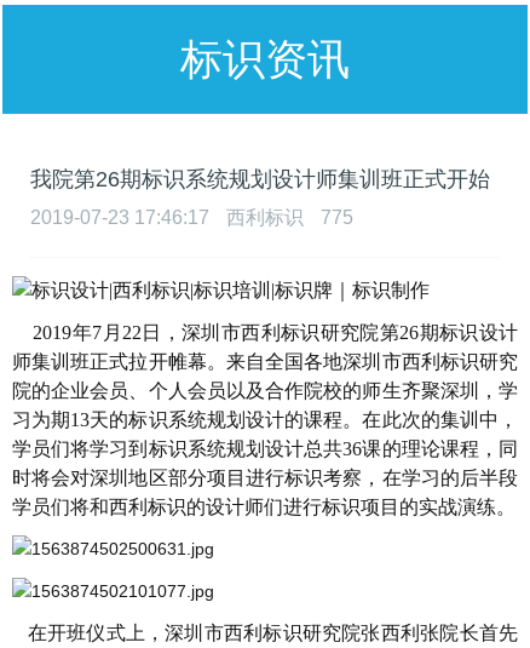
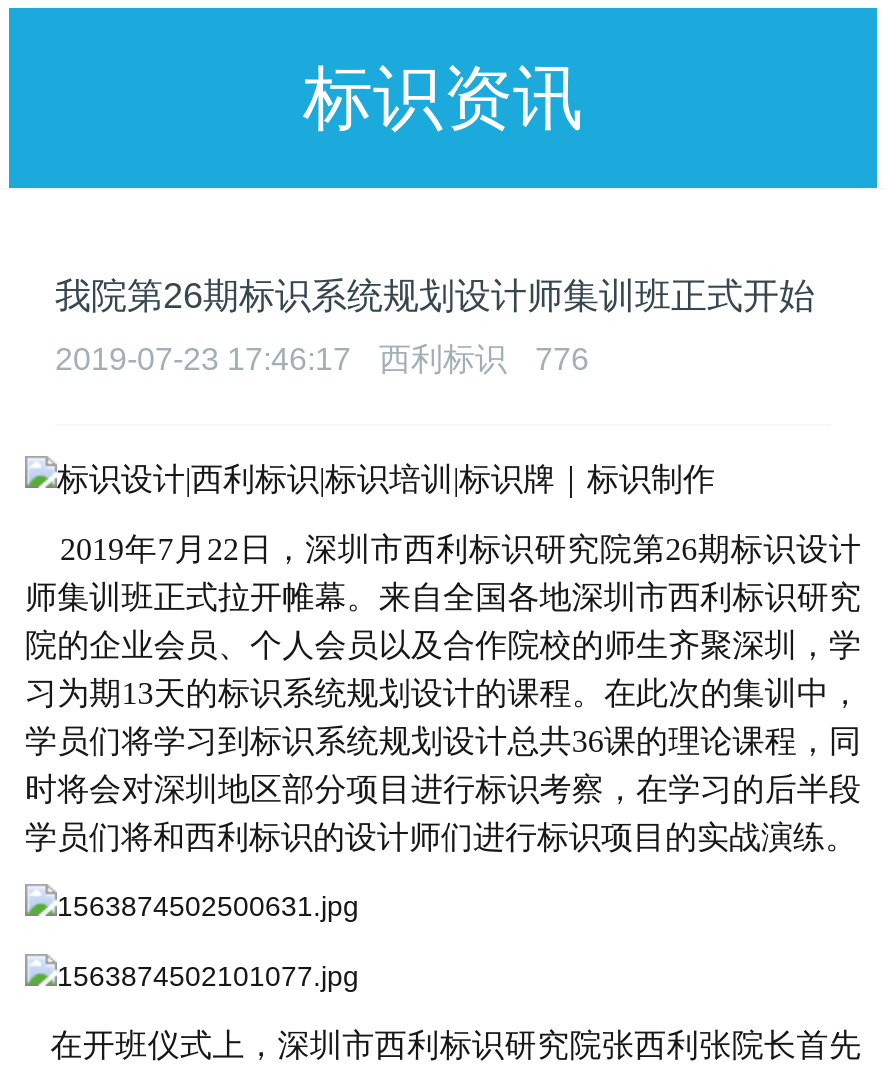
[30,207,353,228] 2019-07-23 17:46:17 西利标识 775 -> [55,342,589,376] 2019-07-23 17:46:17 西利标识 776

